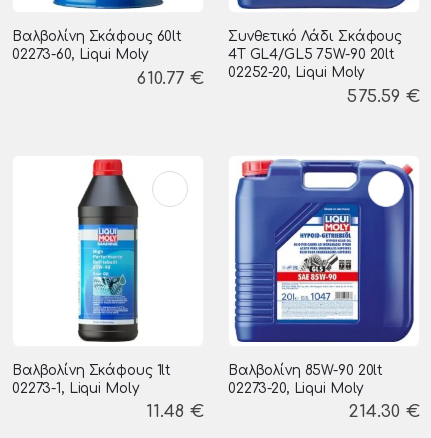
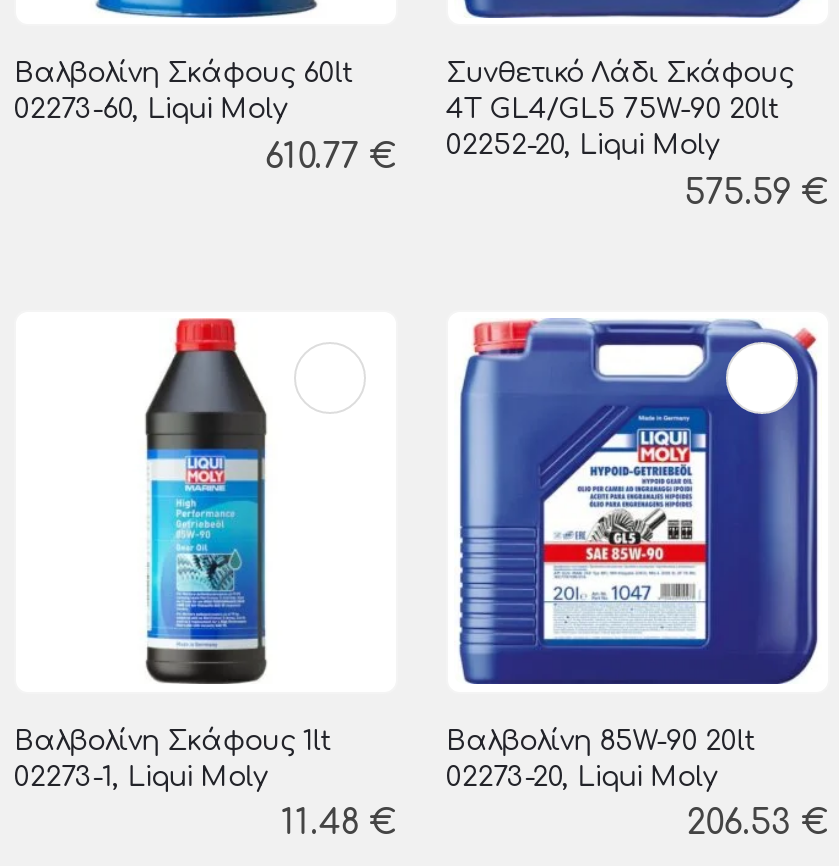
[349,402,420,421] 214.30 € -> [687,804,830,842] 206.53 €

